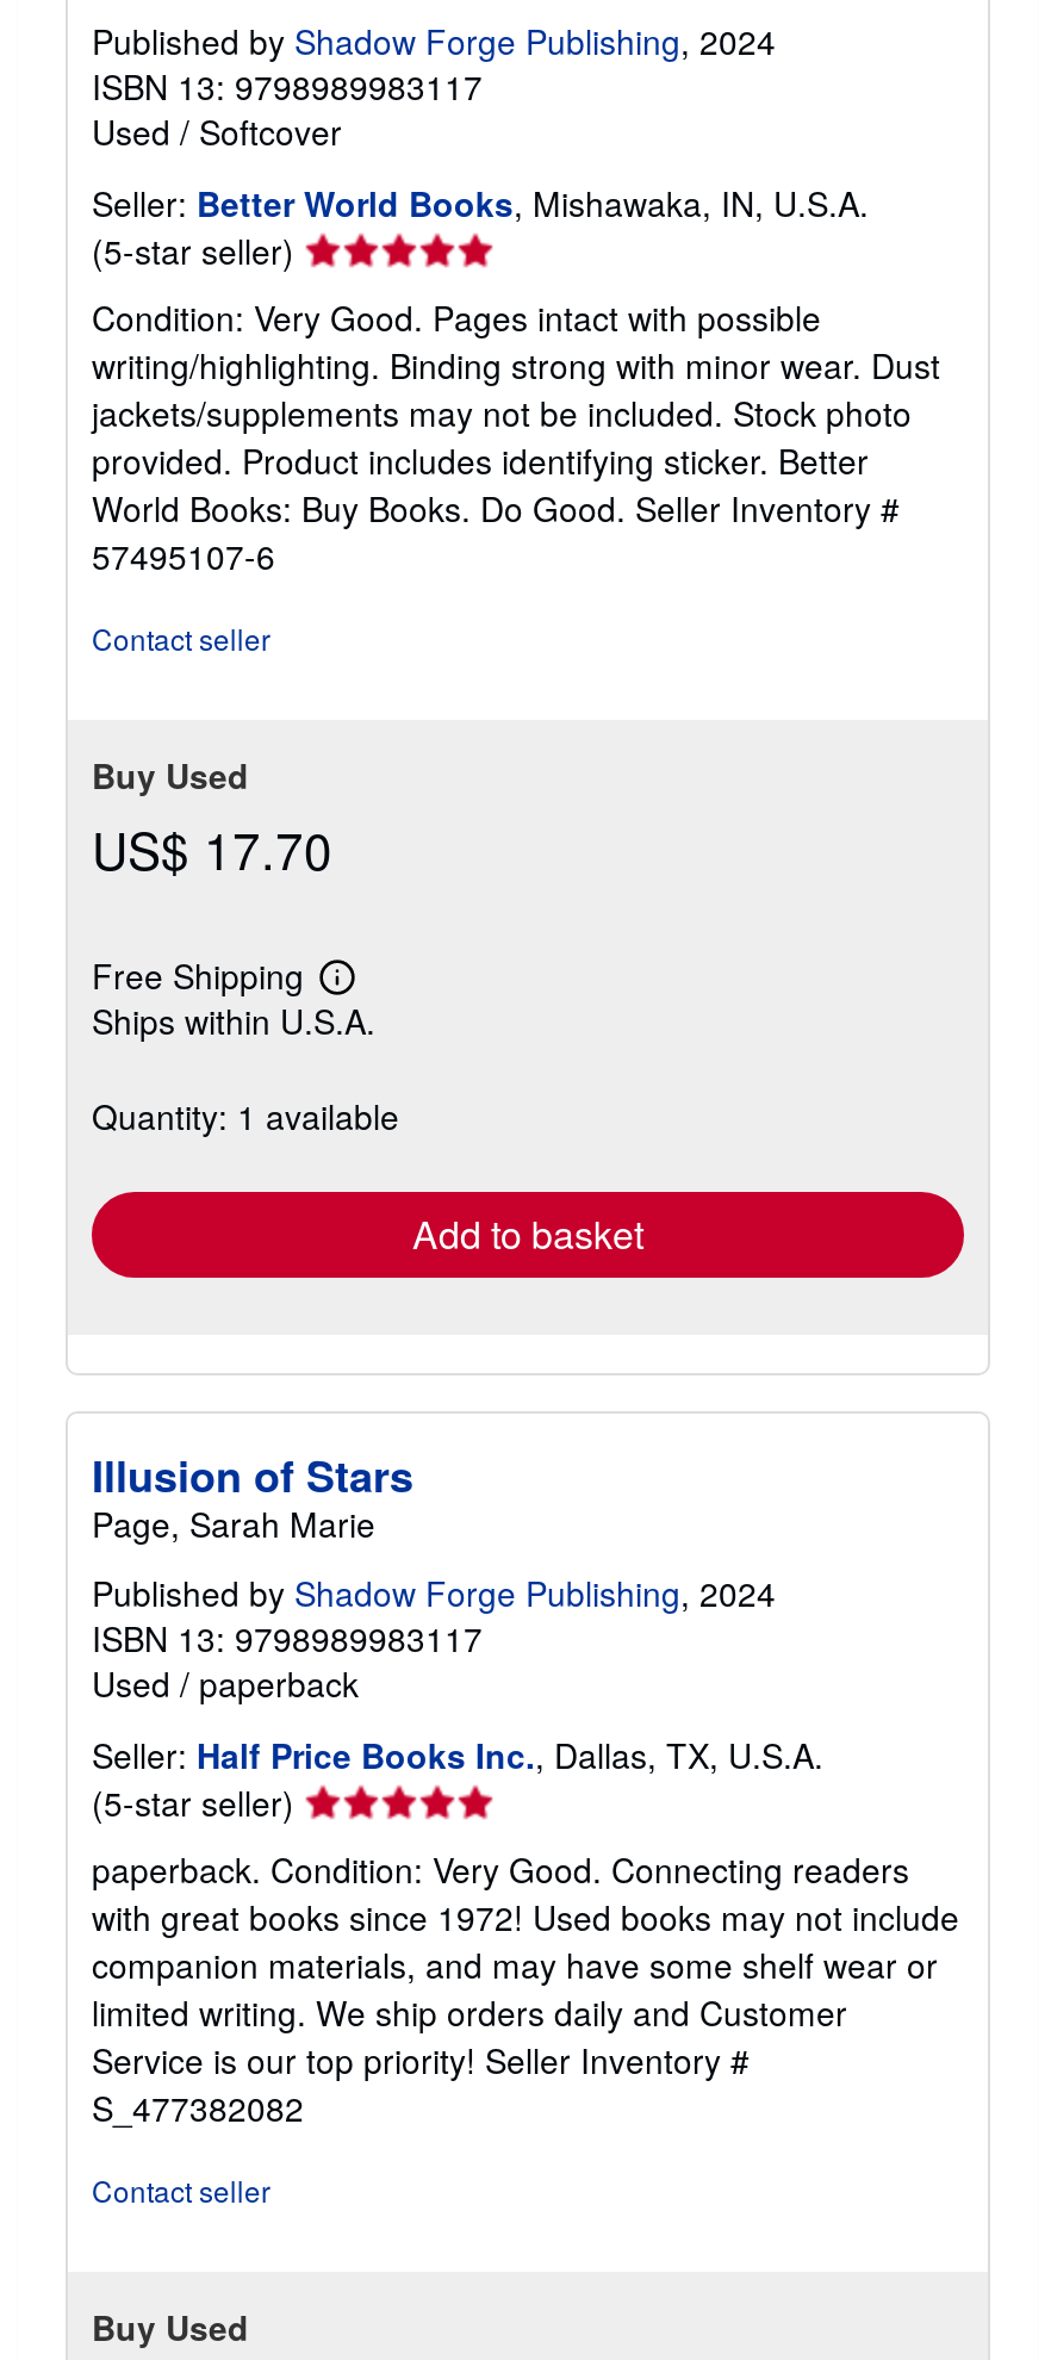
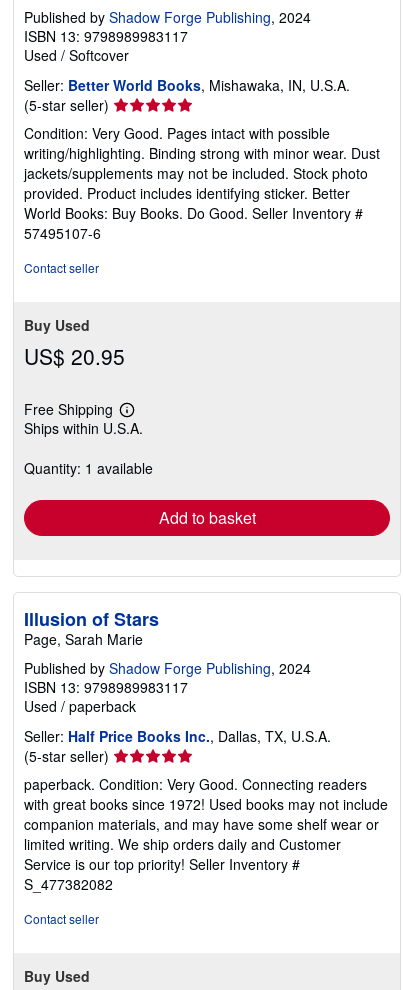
[92,812,332,883] US$ 17.70 -> [24,340,125,370] US$ 20.95

